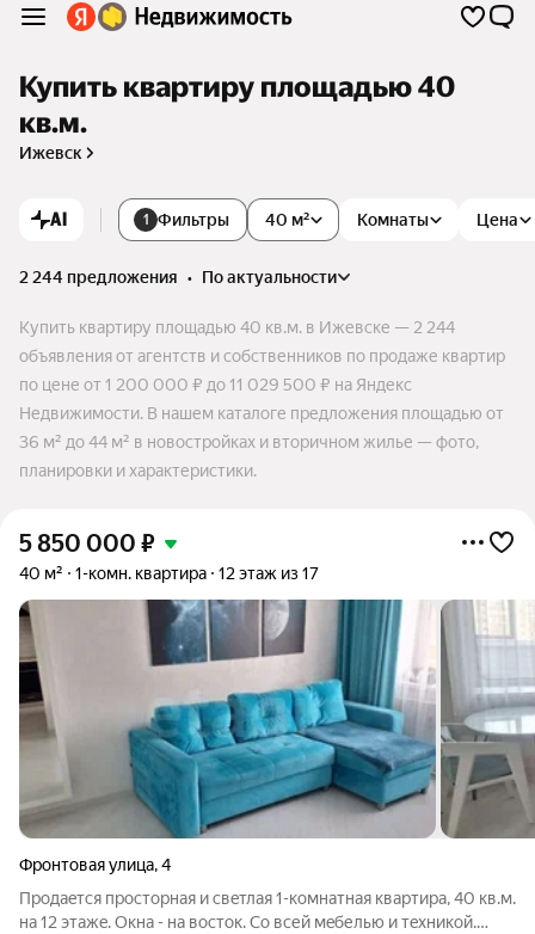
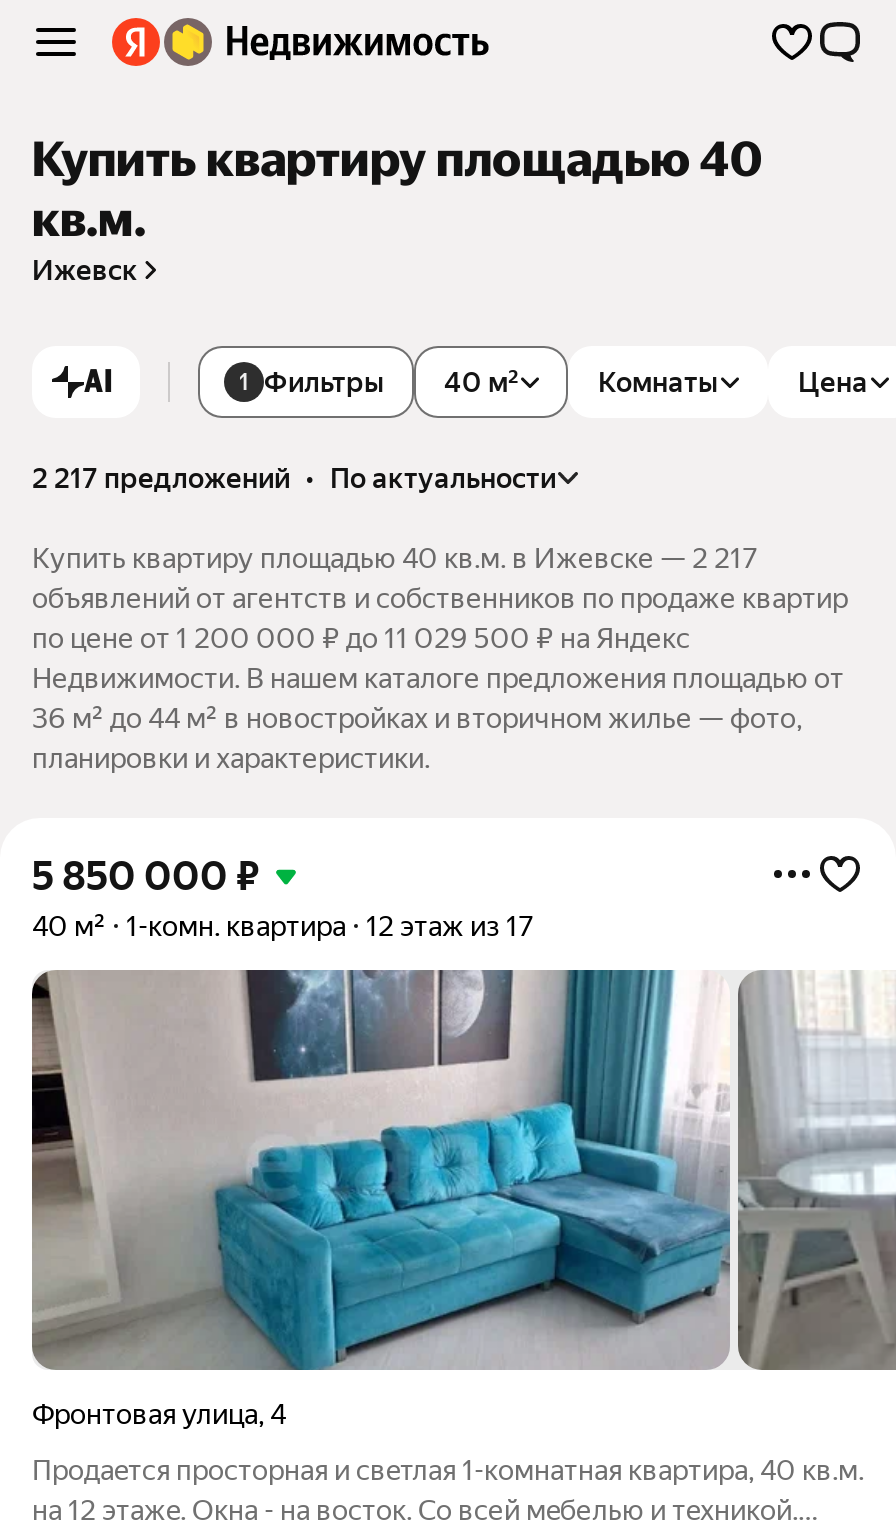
[19,267,337,286] 2 244 предложения • по актуальности -> [32,462,556,494] 2 217 предложений • по актуальности
[19,317,455,337] Купить квартиру площадью 40 кв.м. в Ижевске — 2 244 -> [32,542,758,574] Купить квартиру площадью 40 кв.м. в Ижевске — 2 217
[19,346,505,365] объявления от агентств и собственников по продаже квартир -> [32,582,848,614] объявлений от агентств и собственников по продаже квартир

